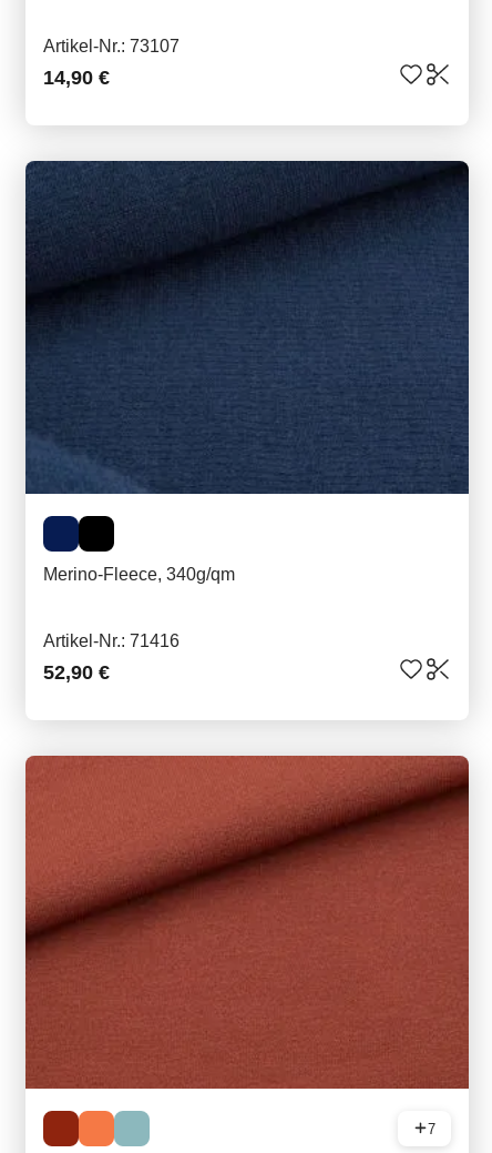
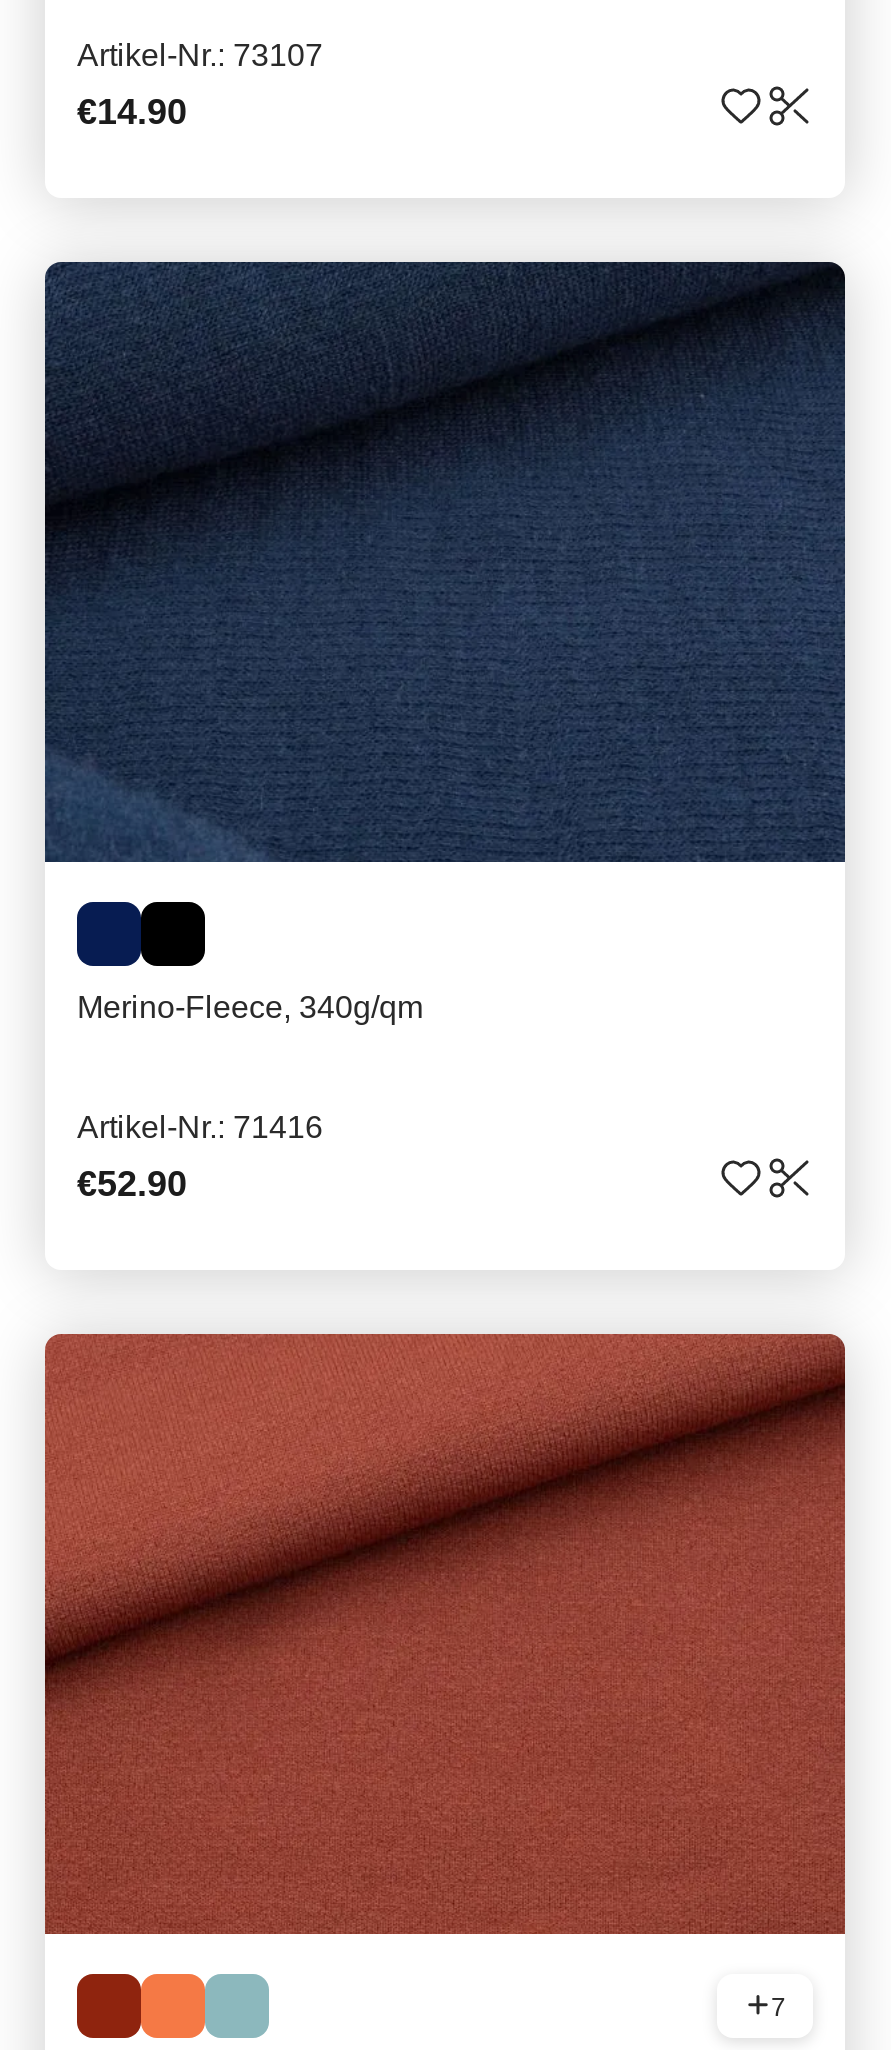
[43,66,110,88] 14,90 € -> [77,91,187,131] €14.90
[43,661,110,683] 52,90 € -> [77,1163,187,1203] €52.90

